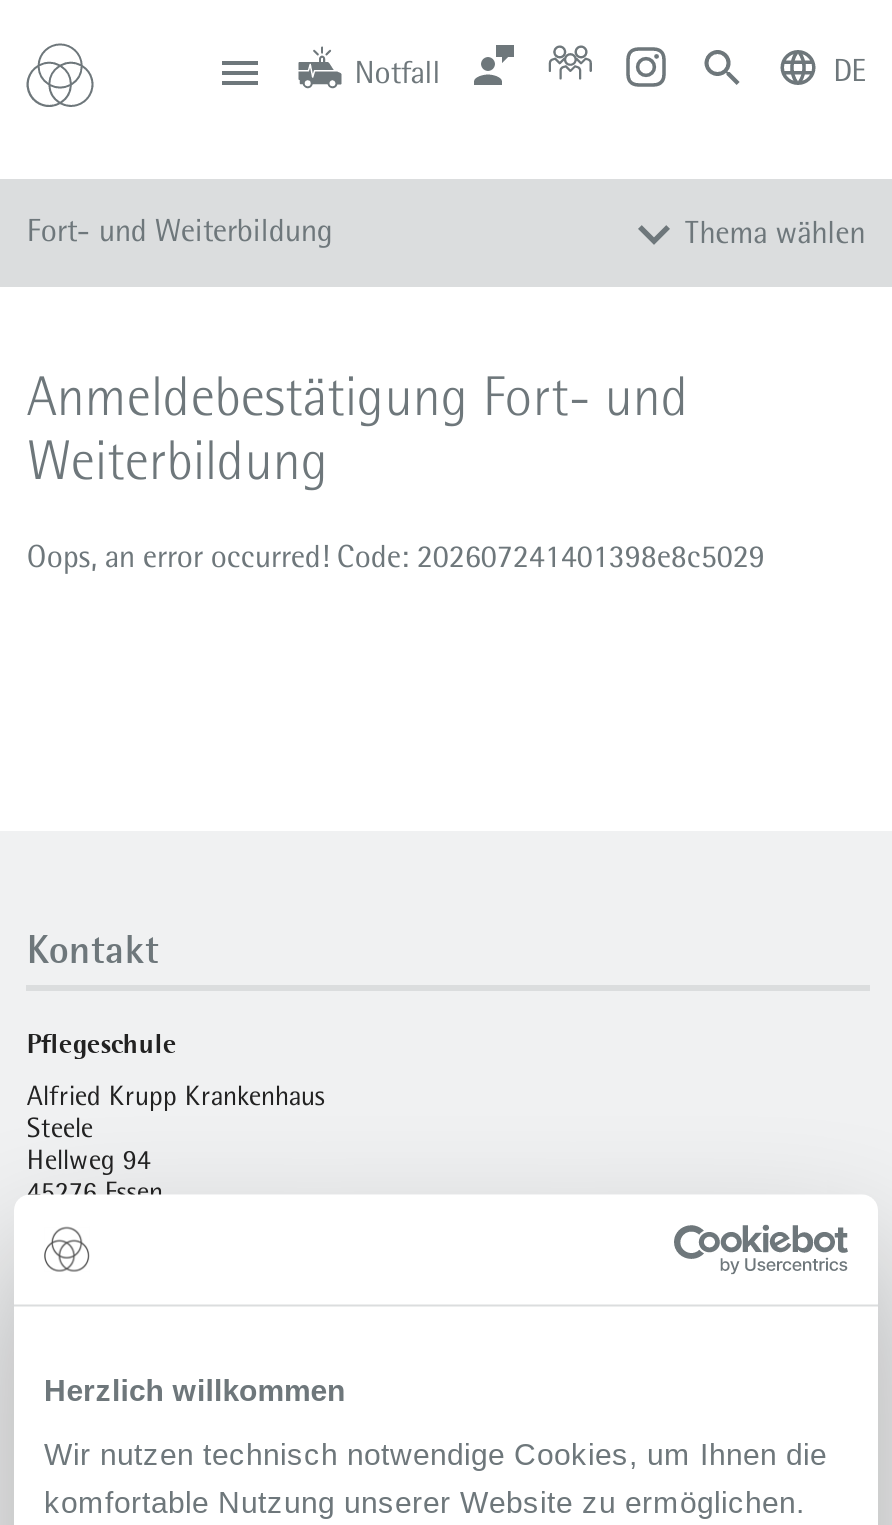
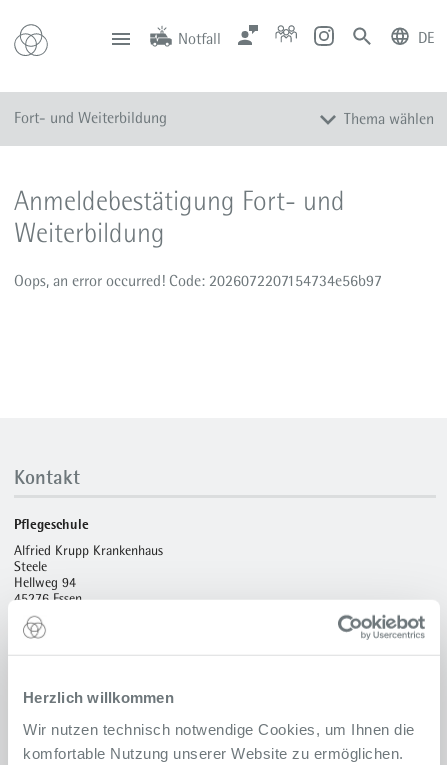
[27,537,765,575] Oops, an error occurred! Code: 202607241401398e8c5029 -> [14,271,382,290] Oops, an error occurred! Code: 2026072207154734e56b97

